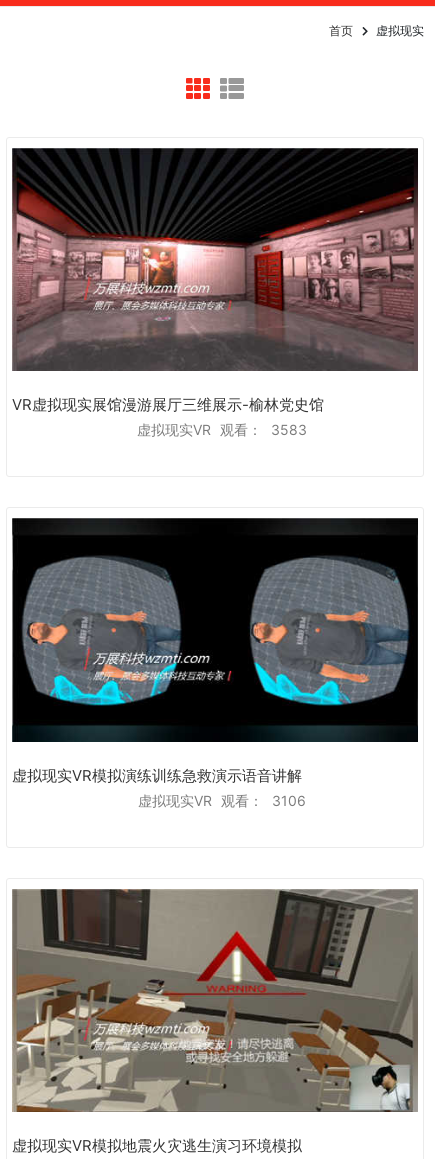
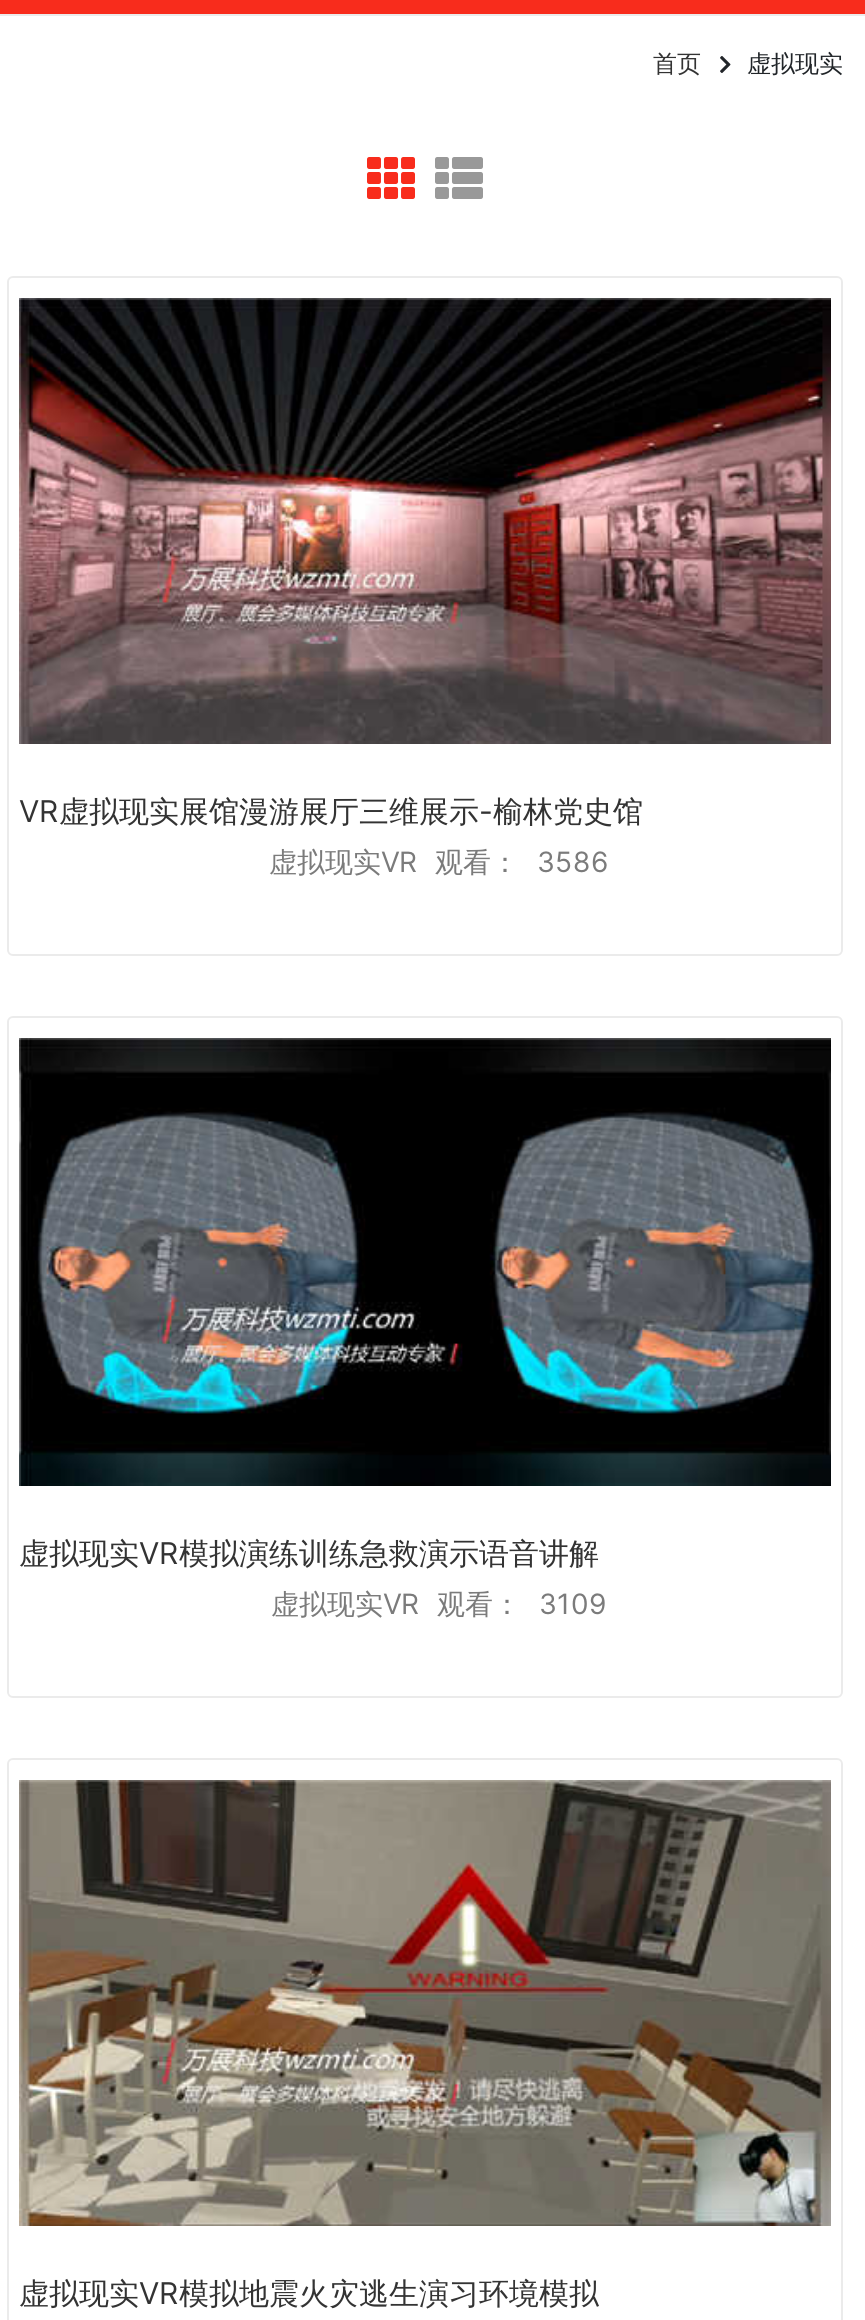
[137,421,307,438] 虚拟现实VR 观看： 3583 -> [269,845,609,879] 虚拟现实VR 观看： 3586
[138,792,306,809] 虚拟现实VR 观看： 3106 -> [271,1585,607,1619] 虚拟现实VR 观看： 3109

